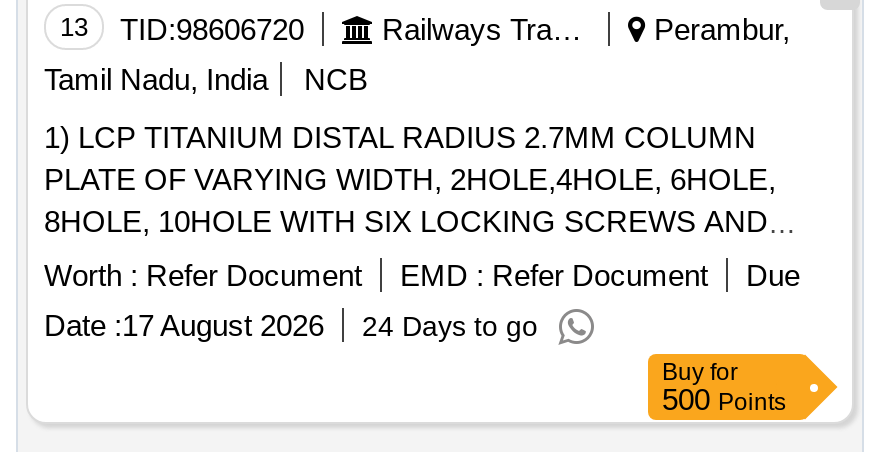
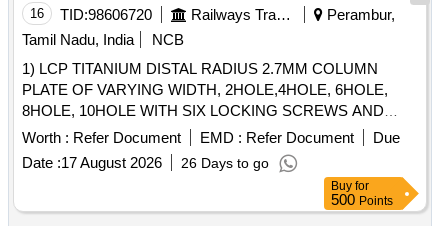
[60,12,304,46] 13 TID:98606720 -> [30,6,152,23] 16 TID:98606720
[44,308,538,342] Date : 17 August 2026 24 Days to go -> [22,154,269,171] Date : 17 August 2026 26 Days to go

